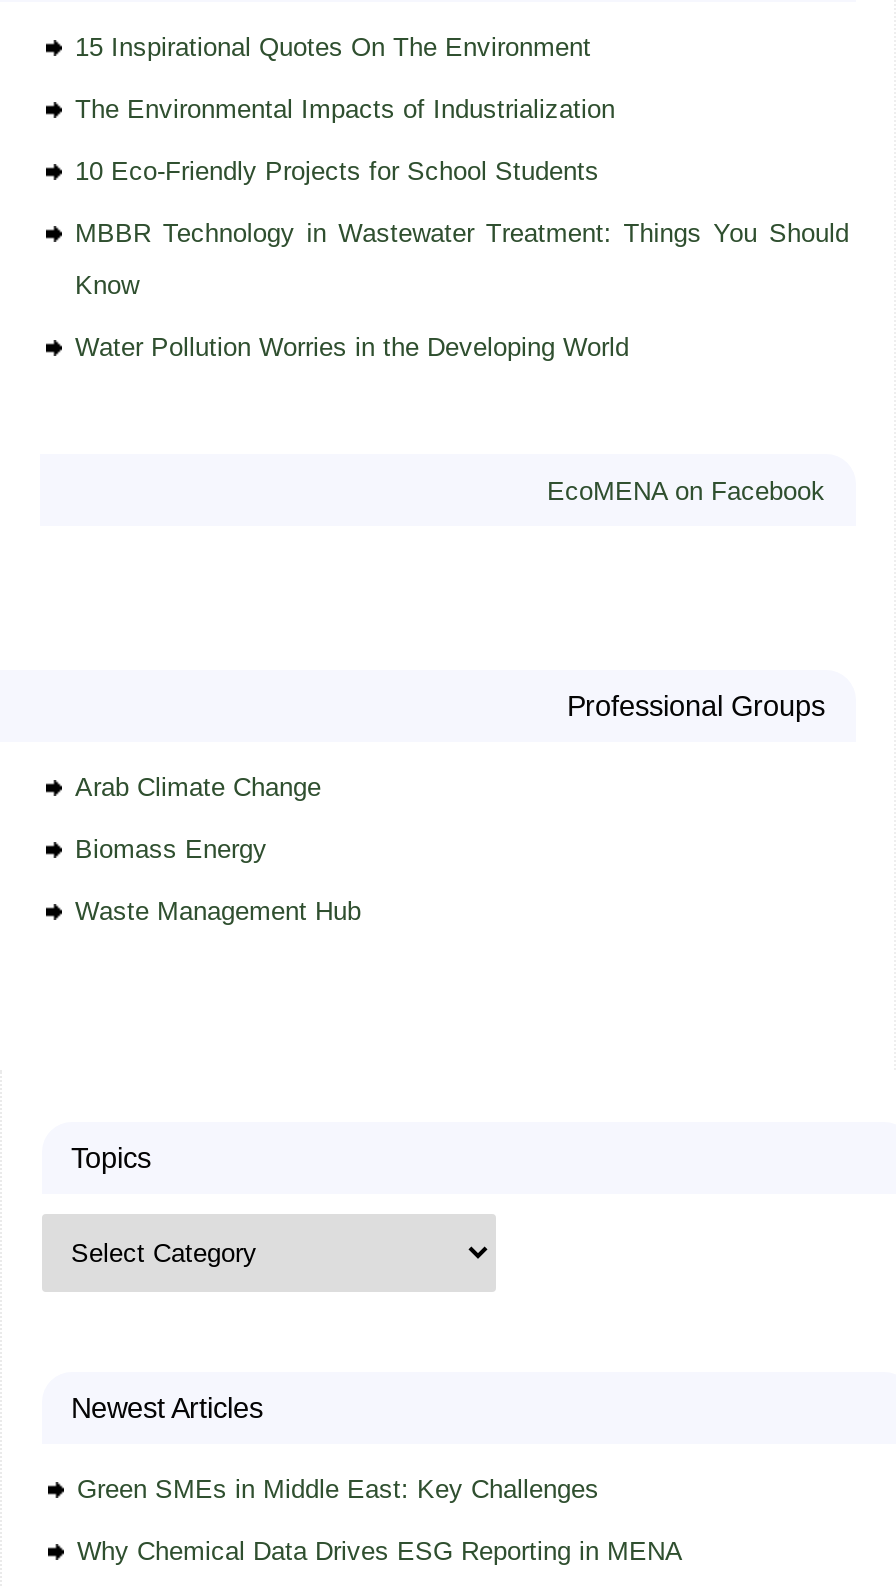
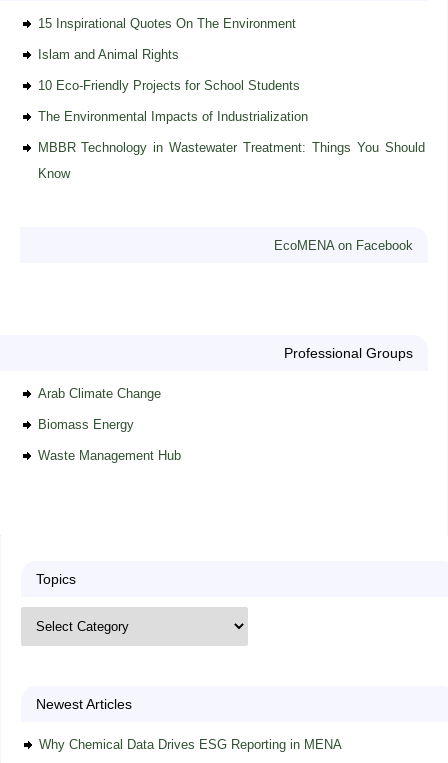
none -> [37,47,178,62] Islam and Animal Rights
moved [75,94,615,124] -> [37,109,307,124]: The Environmental Impacts of Industrialization
moved [75,218,849,300] -> [37,140,424,181]: MBBR Technology in Wastewater Treatment: Things You Should | Know
[75,332,629,362] Water Pollution Worries in the Developing World -> none
[77,1474,599,1504] Green SMEs in Middle East: Key Challenges -> none

